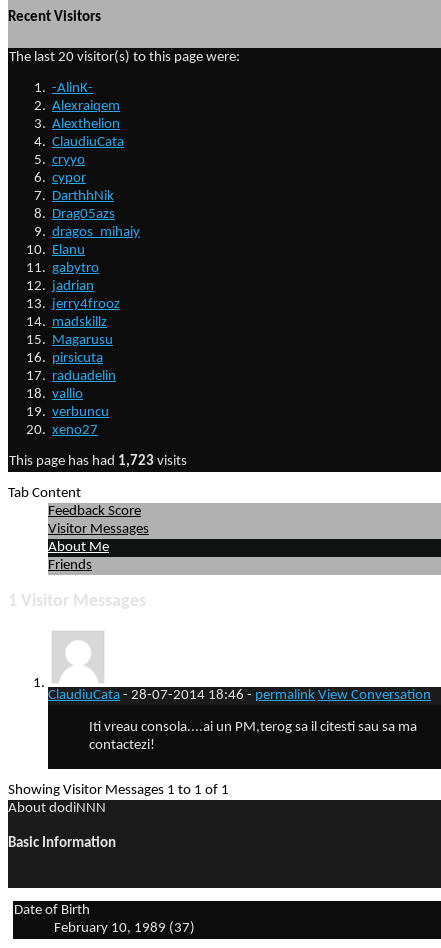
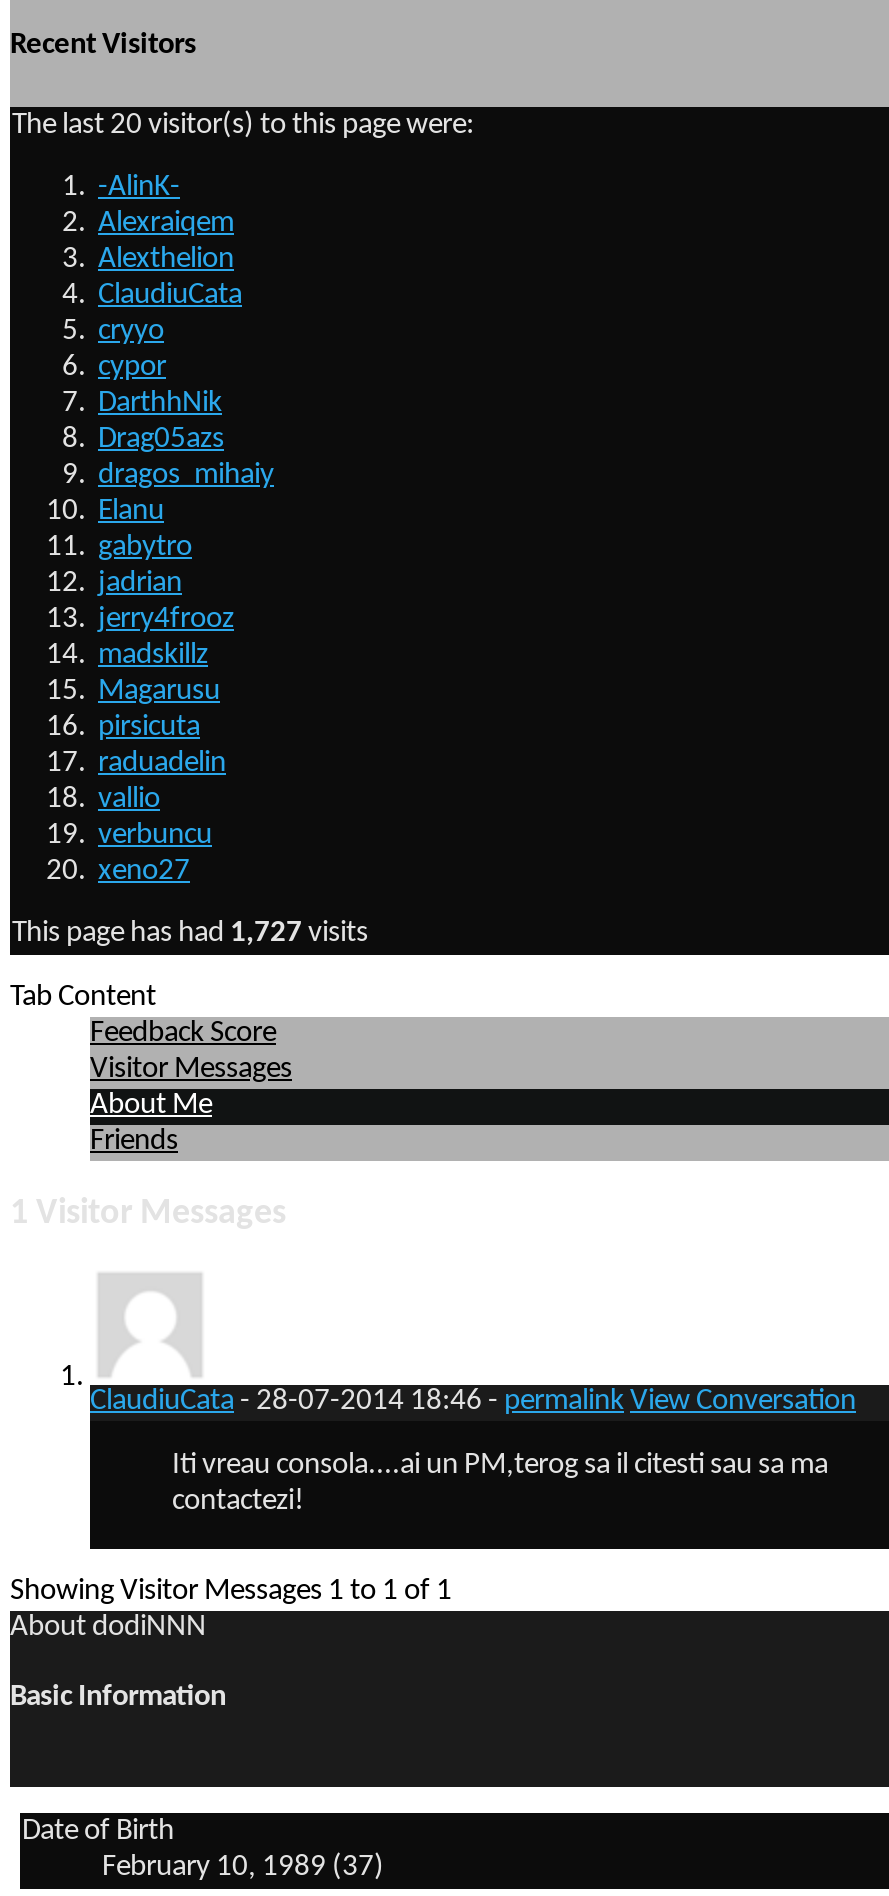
[9,454,187,469] This page has had 1,723 visits -> [12,920,368,950] This page has had 1,727 visits

